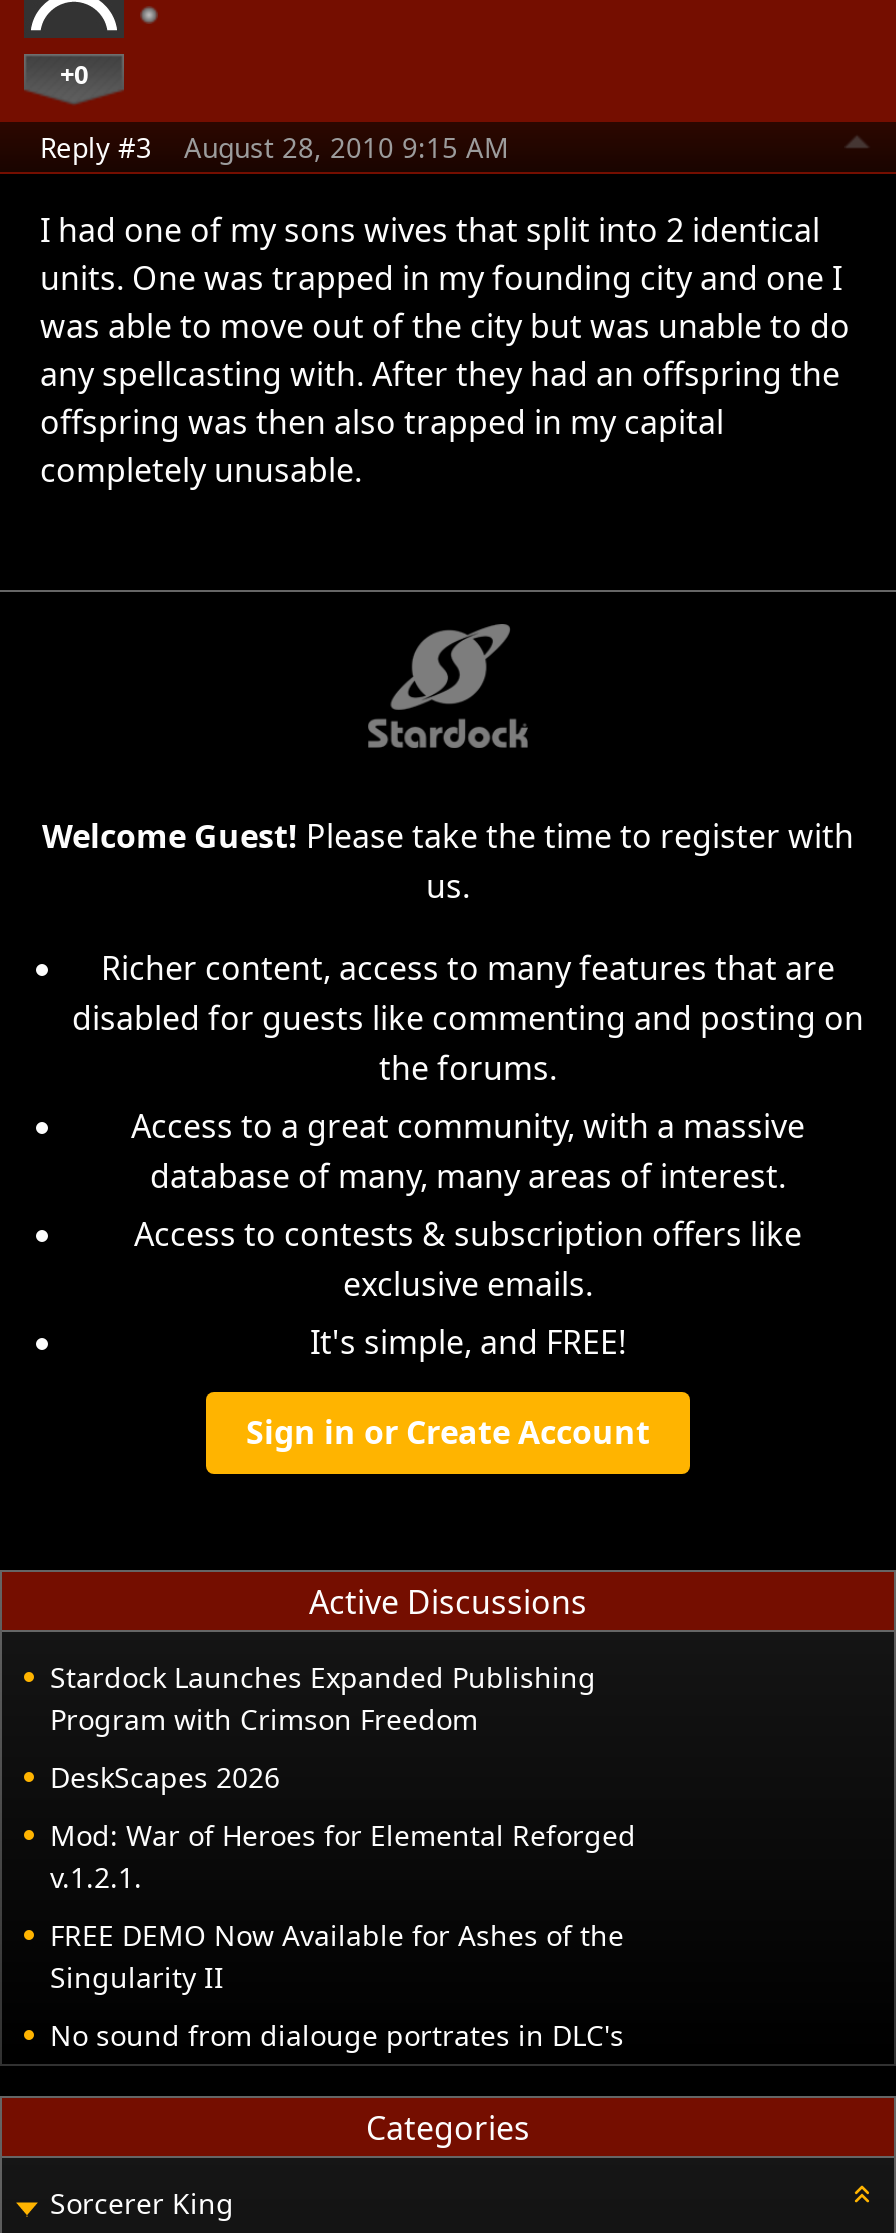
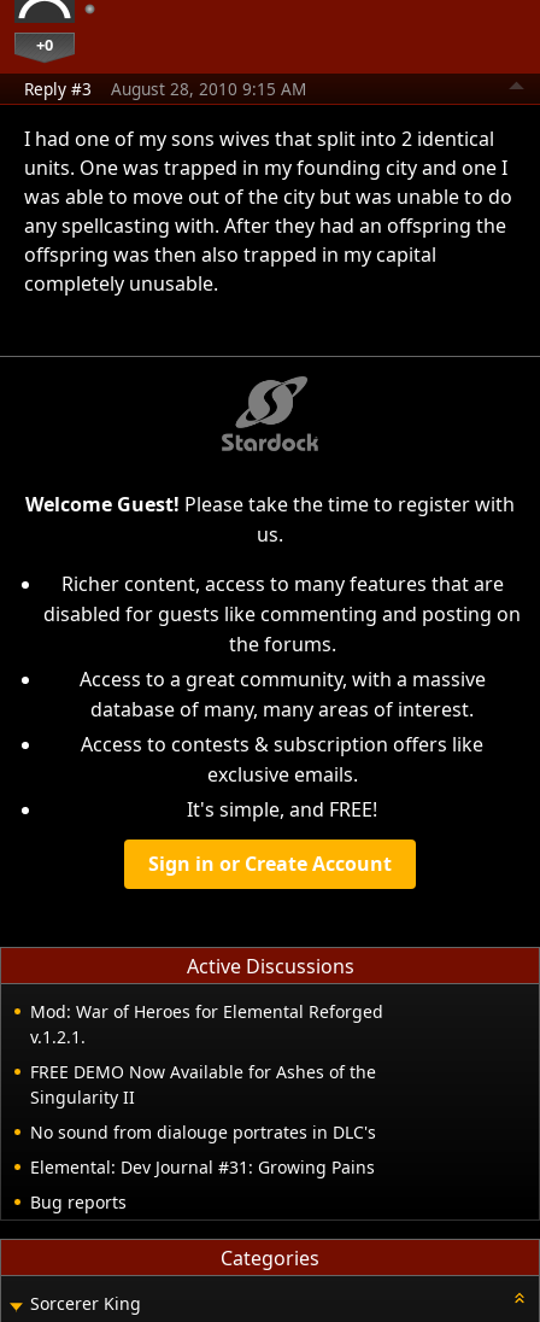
[50,1658,596,1796] Stardock Launches Expanded Publishing | Program with Crimson Freedom | DeskScapes 2026 -> none
moved [50,1816,636,2054] -> [30,1000,383,1144]: Mod: War of Heroes for Elemental Reforged | v.1.2.1. | FREE DEMO Now Available for Ashes of the | Singularity II | No sound from dialouge portrates in DLC's
none -> [30,1156,375,1214] Elemental: Dev Journal #31: Growing Pains | Bug reports

